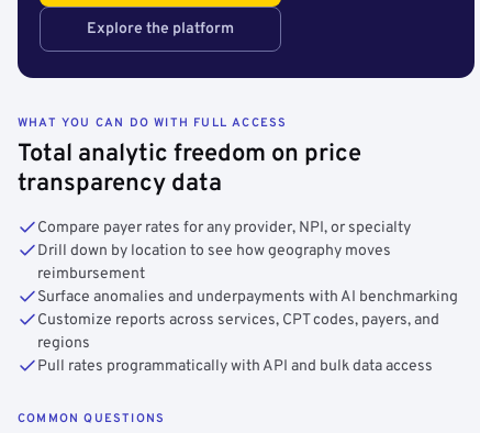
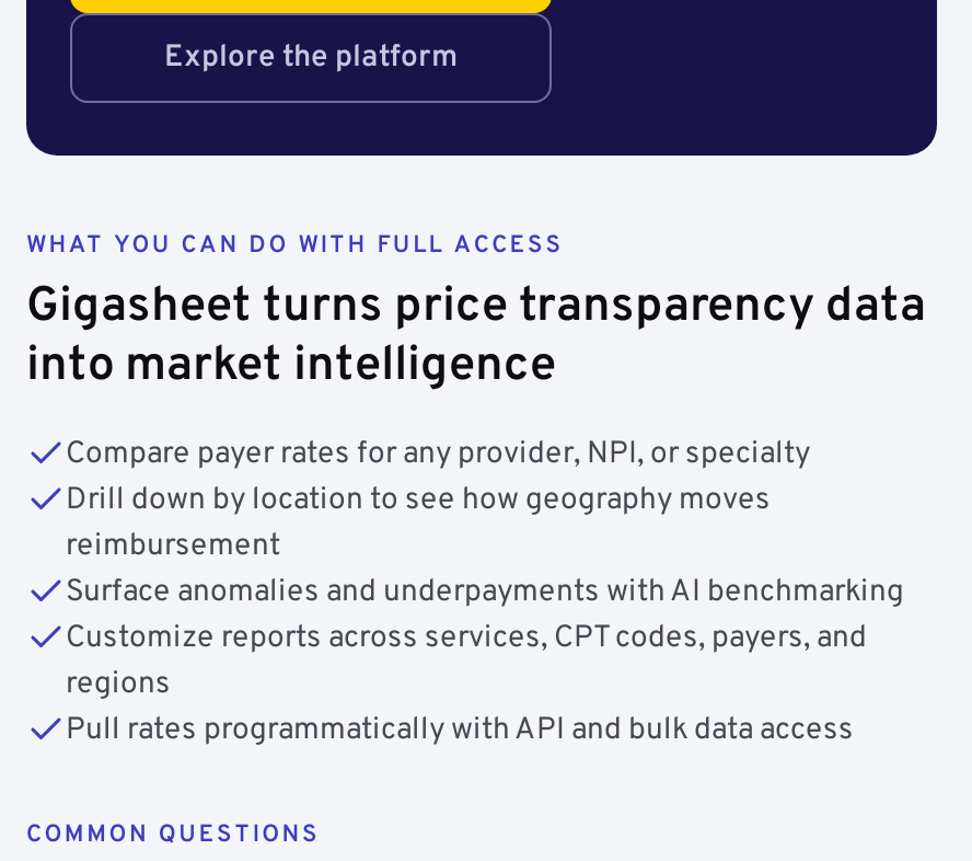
[18,140,361,199] Total analytic freedom on price | transparency data -> [26,278,926,397] Gigasheet turns price transparency data | into market intelligence

